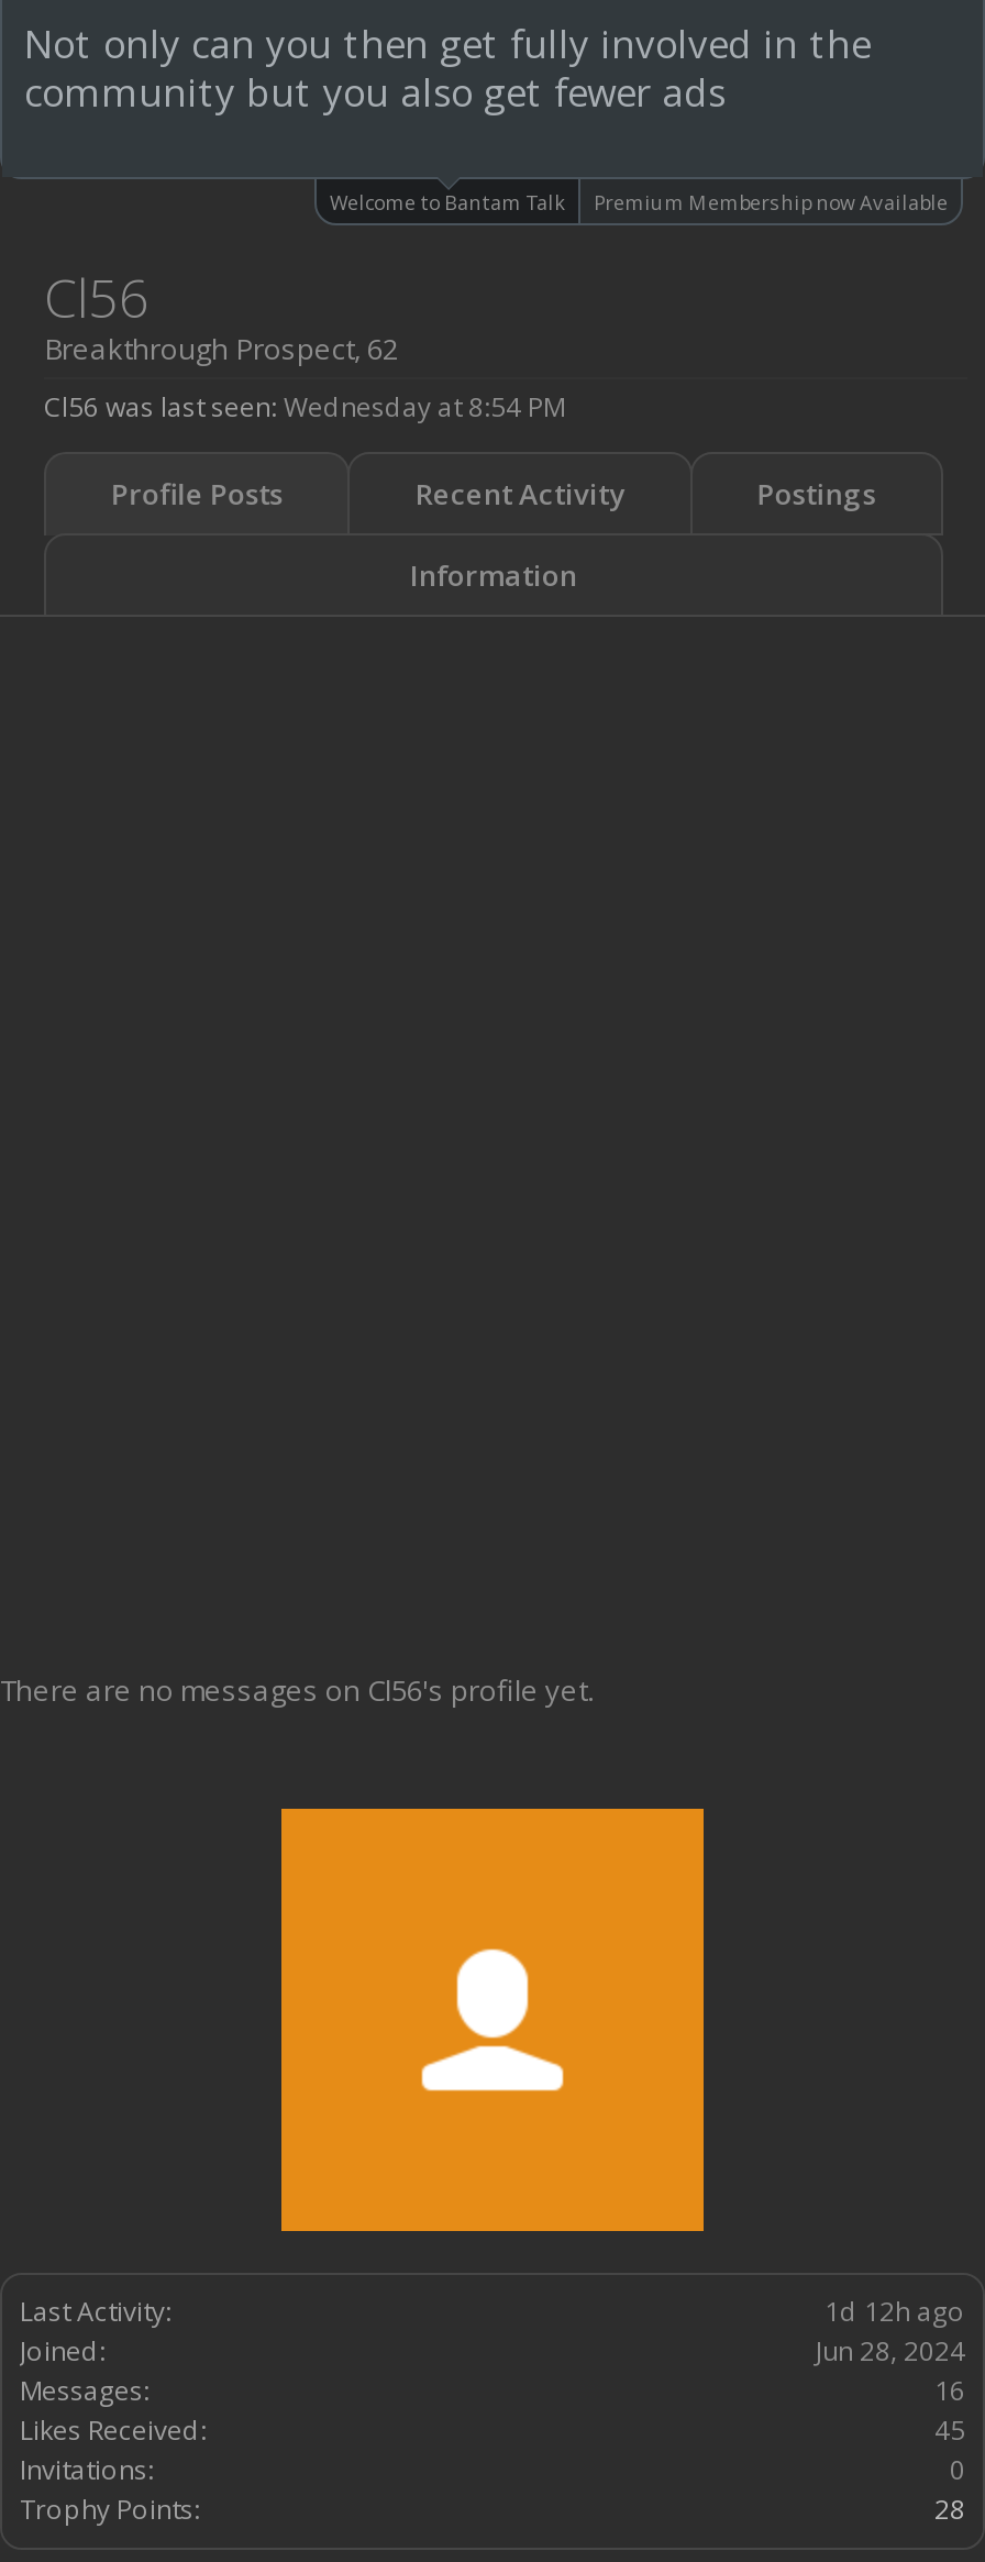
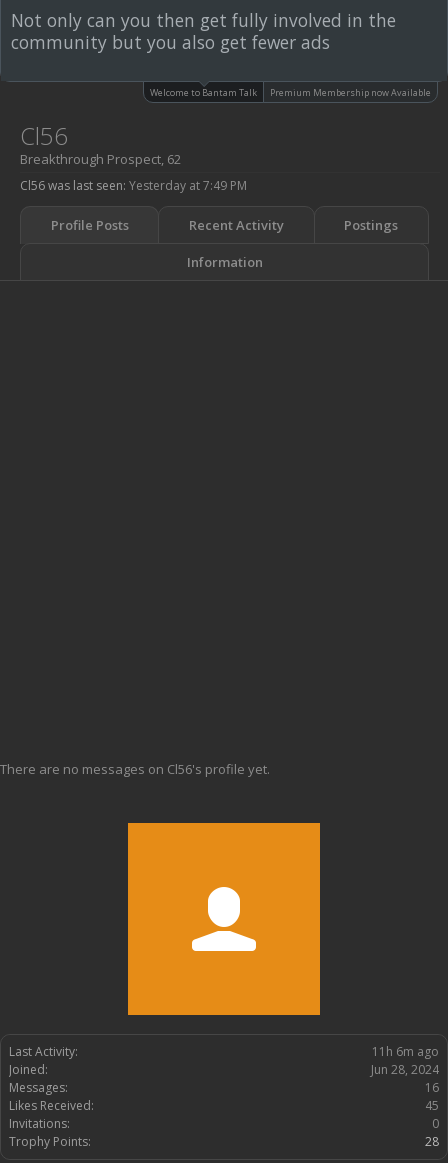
[44,388,565,426] Cl56 was last seen: Wednesday at 8:54 PM -> [20,177,247,194] Cl56 was last seen: Yesterday at 7:49 PM
[824,2293,965,2330] 1d 12h ago -> [372,1043,439,1060] 11h 6m ago

